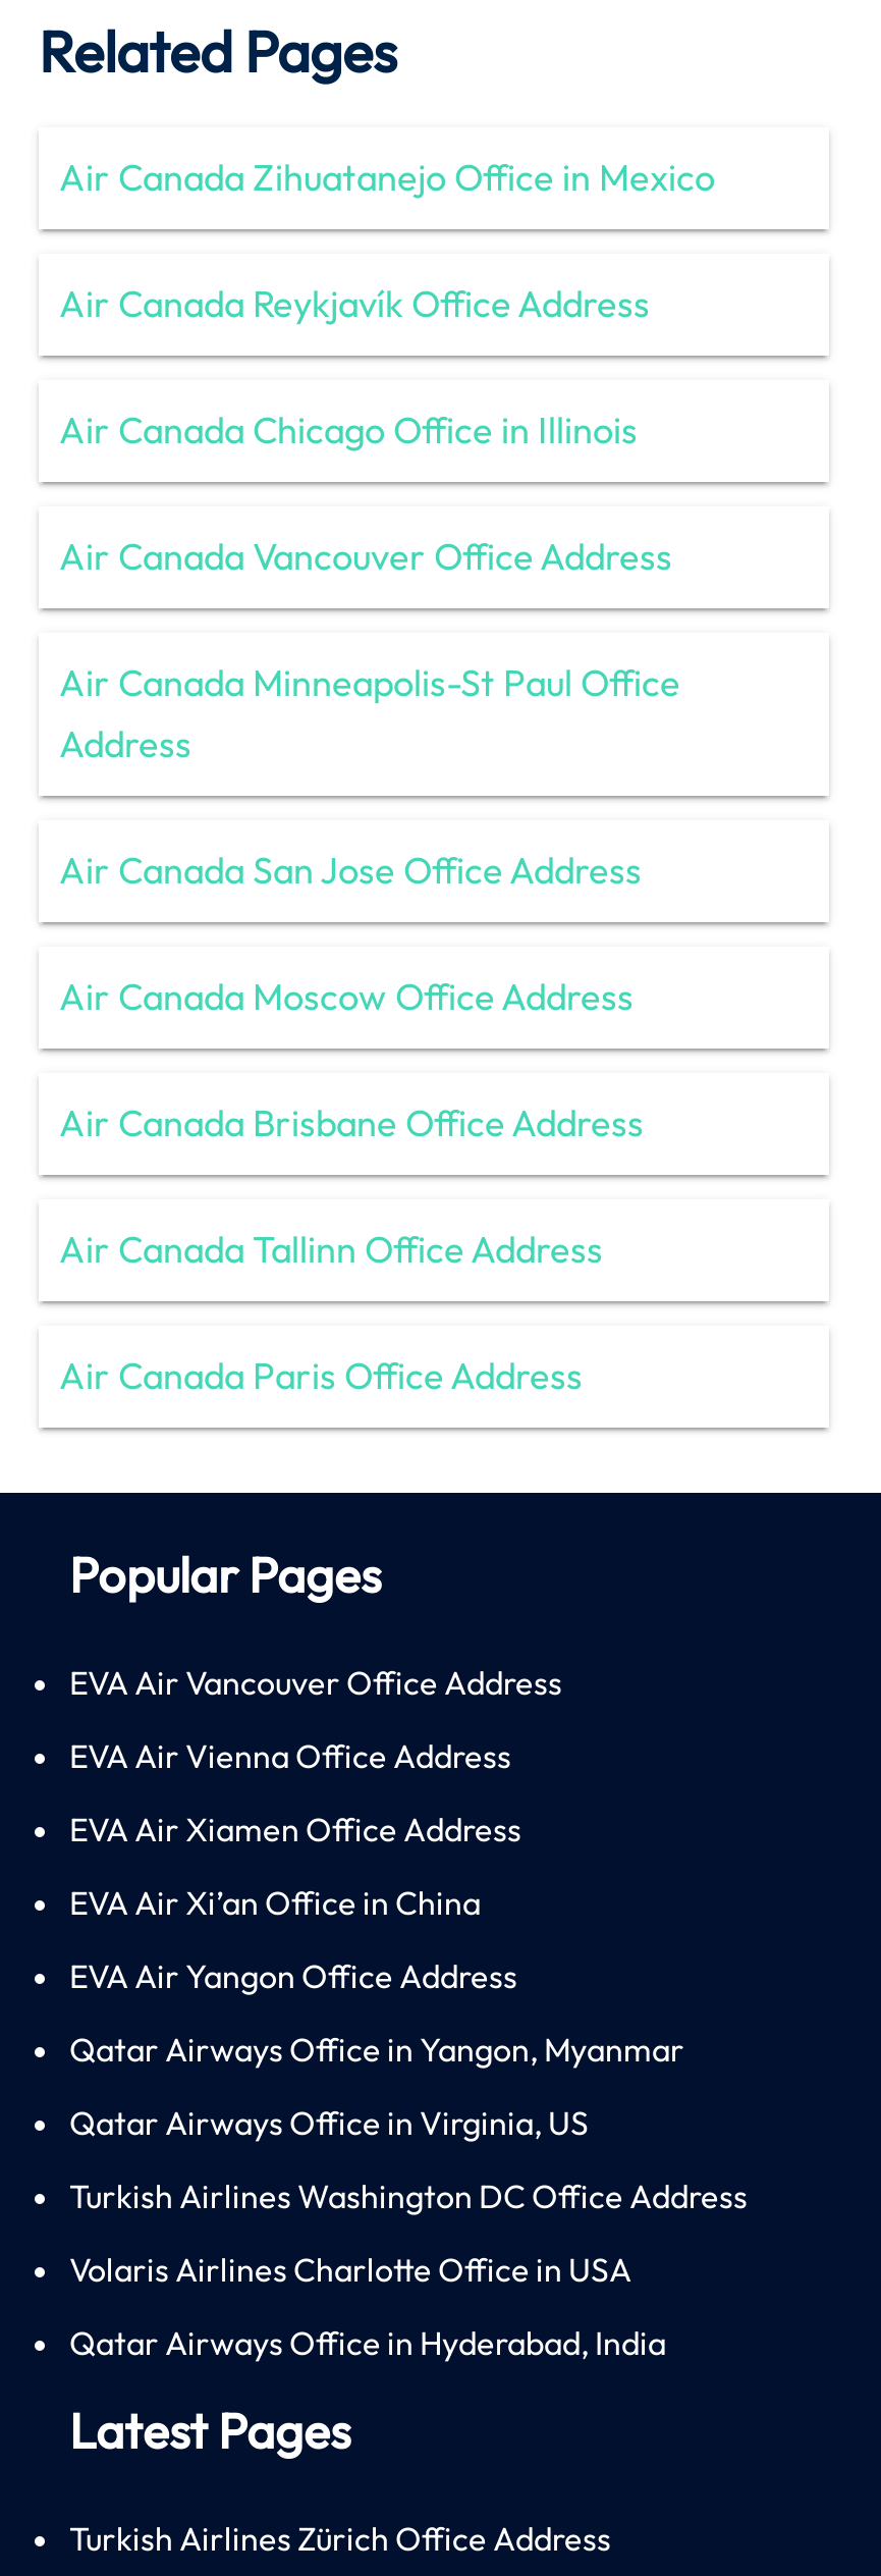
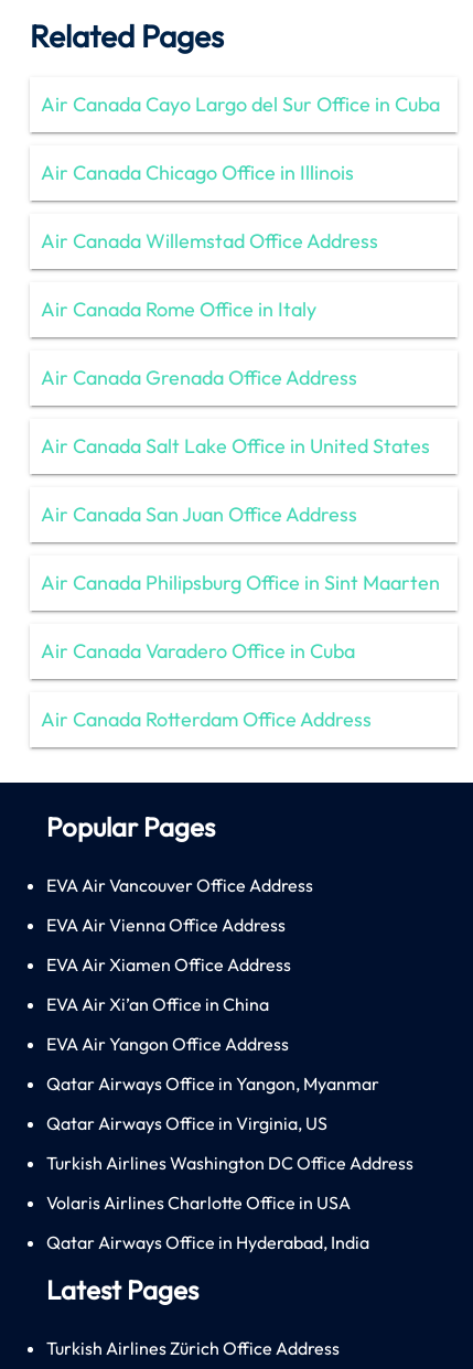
[59,153,715,327] Air Canada Zihuatanejo Office in Mexico | Air Canada Reykjavík Office Address -> [41,91,440,117] Air Canada Cayo Largo del Sur Office in Cuba
moved [59,406,638,453] -> [41,160,354,185]: Air Canada Chicago Office in Illinois
[59,533,680,1399] Air Canada Vancouver Office Address | Air Canada Minneapolis-St Paul Office | Address | Air Canada San Jose Office Address | Air Canada Moscow Office Address | Air Canada Brisbane Office Address | Air Canada Tallinn Office Address | Air Canada Paris Office Address -> [41,228,440,732] Air Canada Willemstad Office Address | Air Canada Rome Office in Italy | Air Canada Grenada Office Address | Air Canada Salt Lake Office in United States | Air Canada San Juan Office Address | Air Canada Philipsburg Office in Sint Maarten | Air Canada Varadero Office in Cuba | Air Canada Rotterdam Office Address

